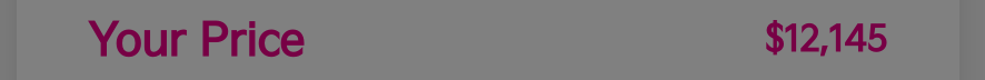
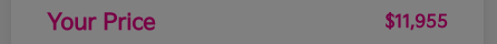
[764,20,888,62] $12,145 -> [384,12,448,33] $11,955

